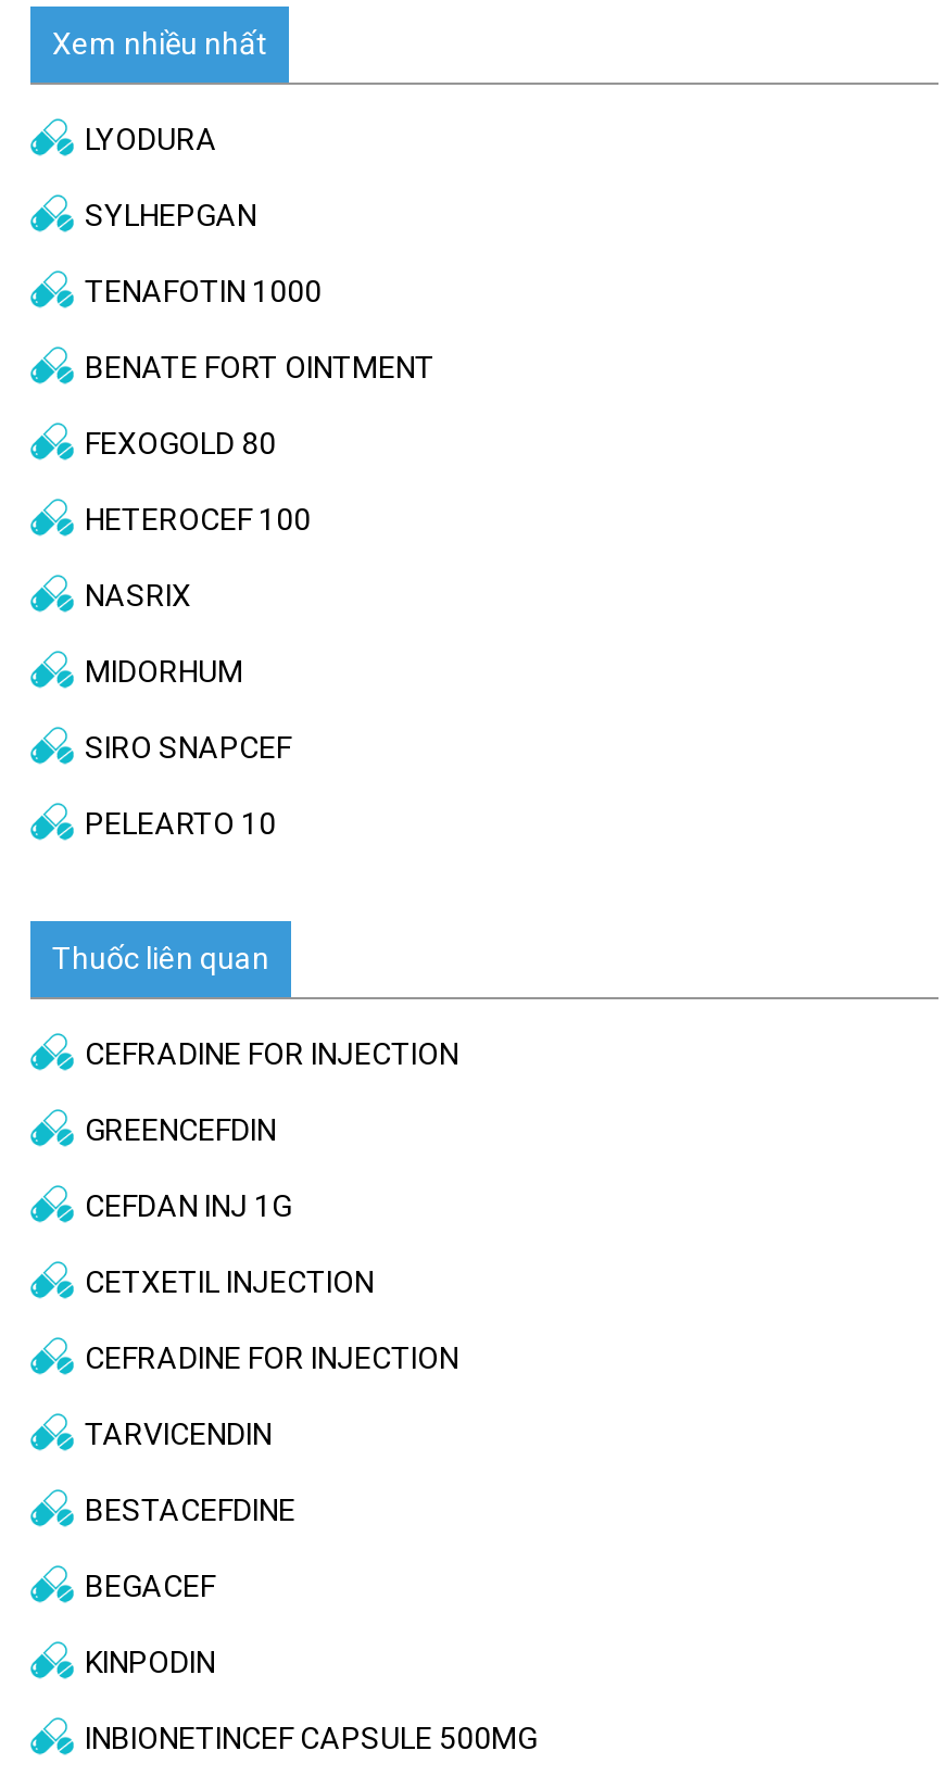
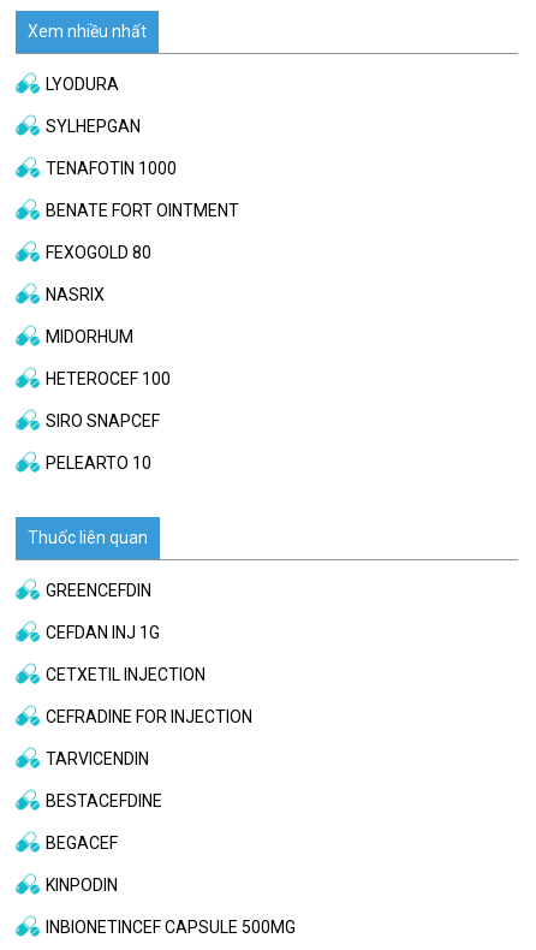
[85,502,311,537] HETEROCEF 100 -> none
none -> [46,369,171,388] HETEROCEF 100
[85,1036,458,1071] CEFRADINE FOR INJECTION -> none

